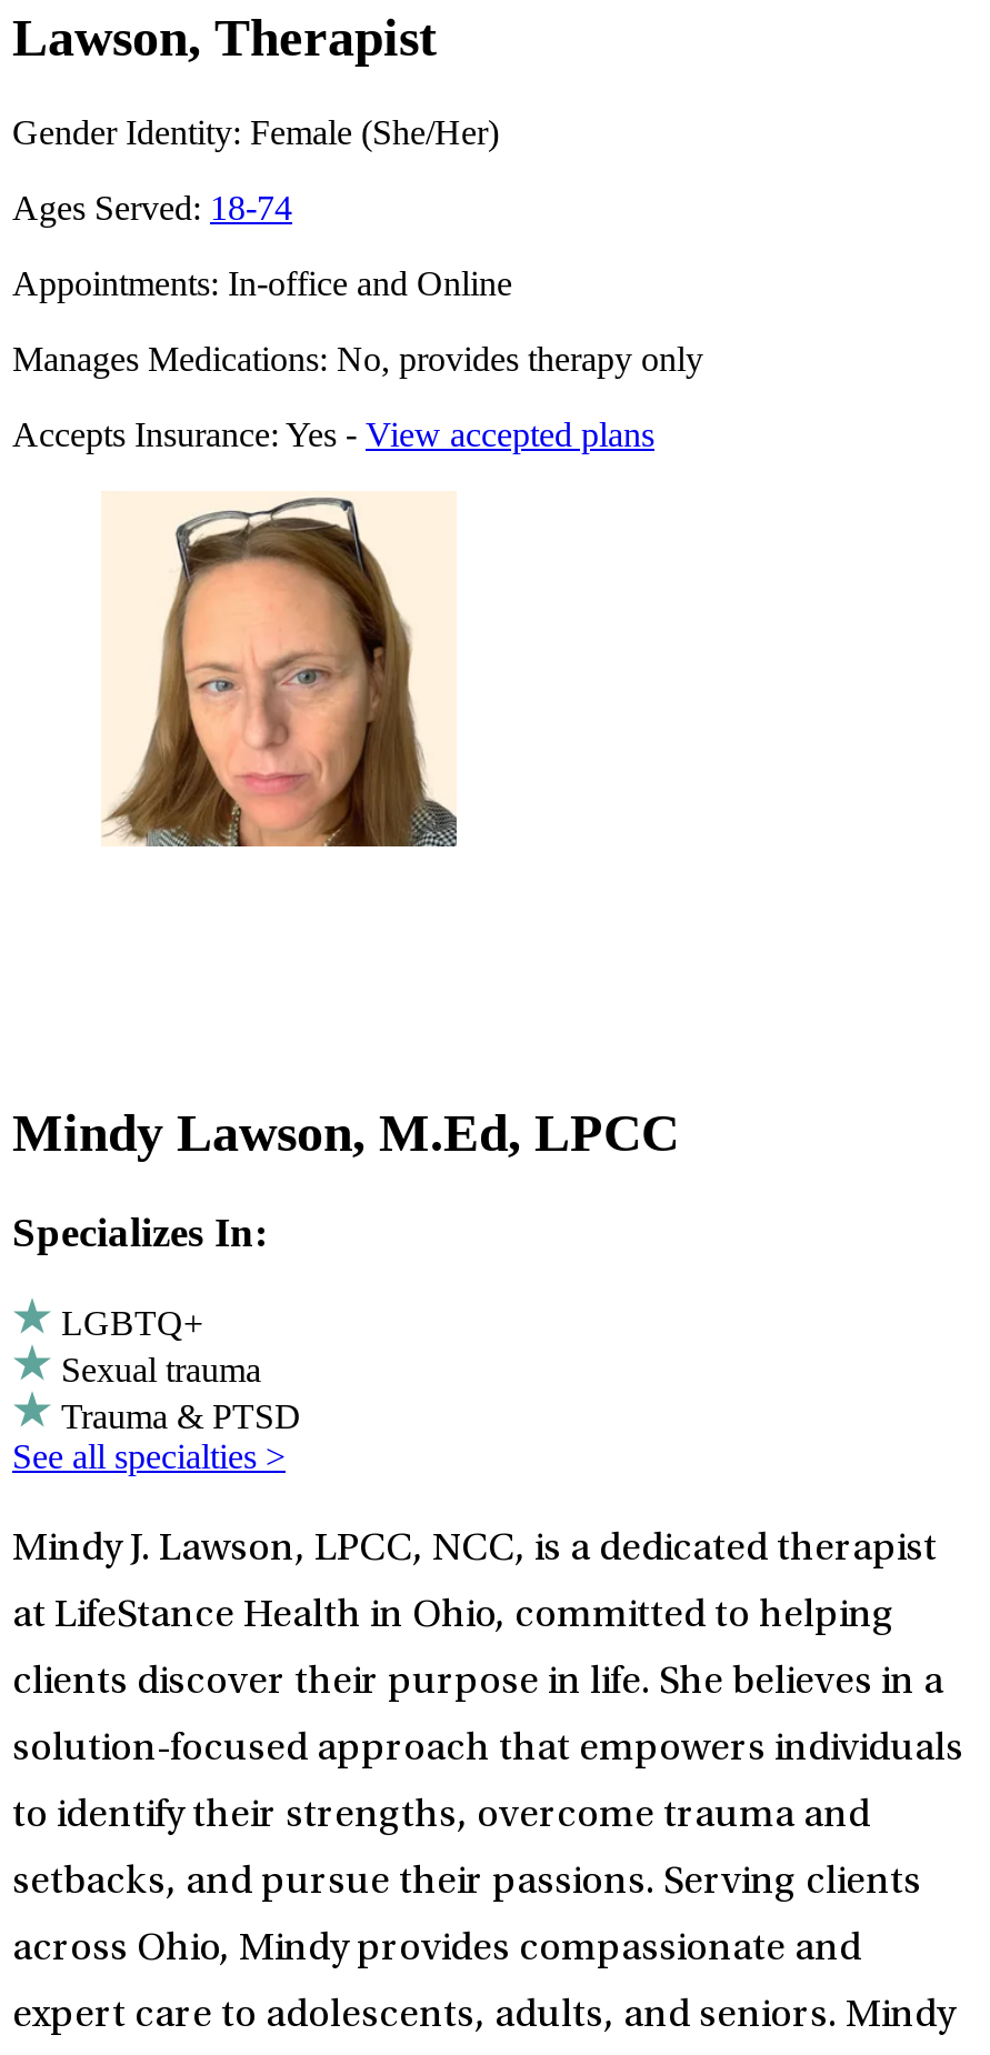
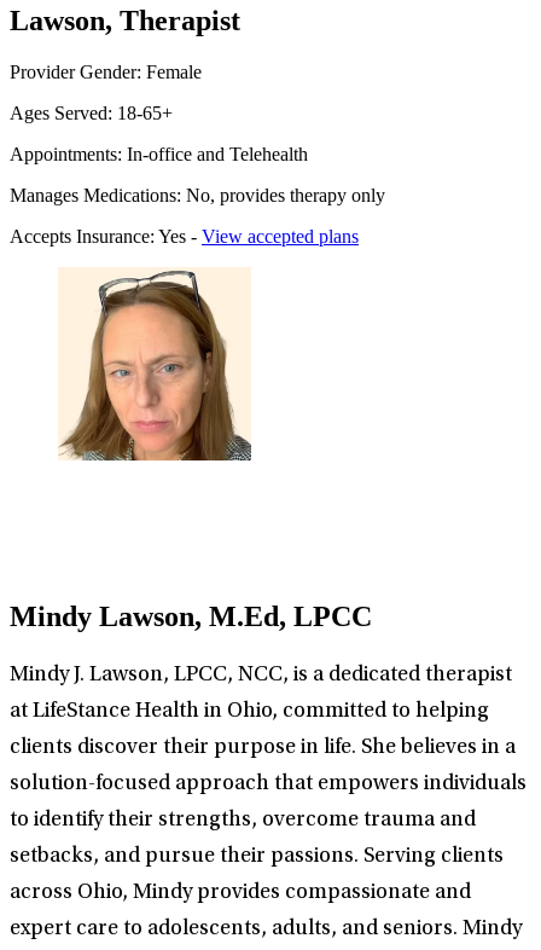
[12,113,499,151] Gender Identity: Female (She/Her) -> [10,61,202,82] Provider Gender: Female
[12,188,292,226] Ages Served: 18-74 -> [10,102,173,123] Ages Served: 18-65+
[12,264,512,302] Appointments: In-office and Online -> [10,144,308,164] Appointments: In-office and Telehealth
[12,1208,301,1476] Specializes In: | LGBTQ+ | Sexual trauma | Trauma & PTSD | See all specialties > -> none

